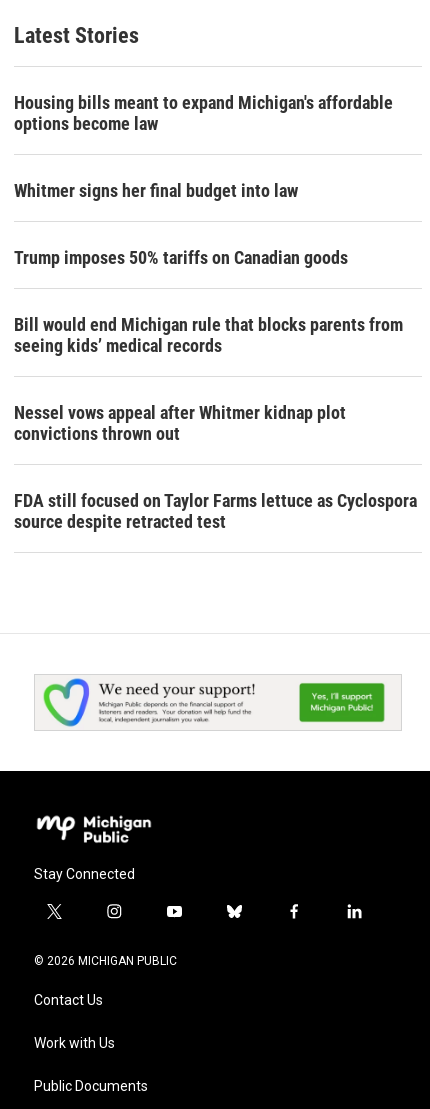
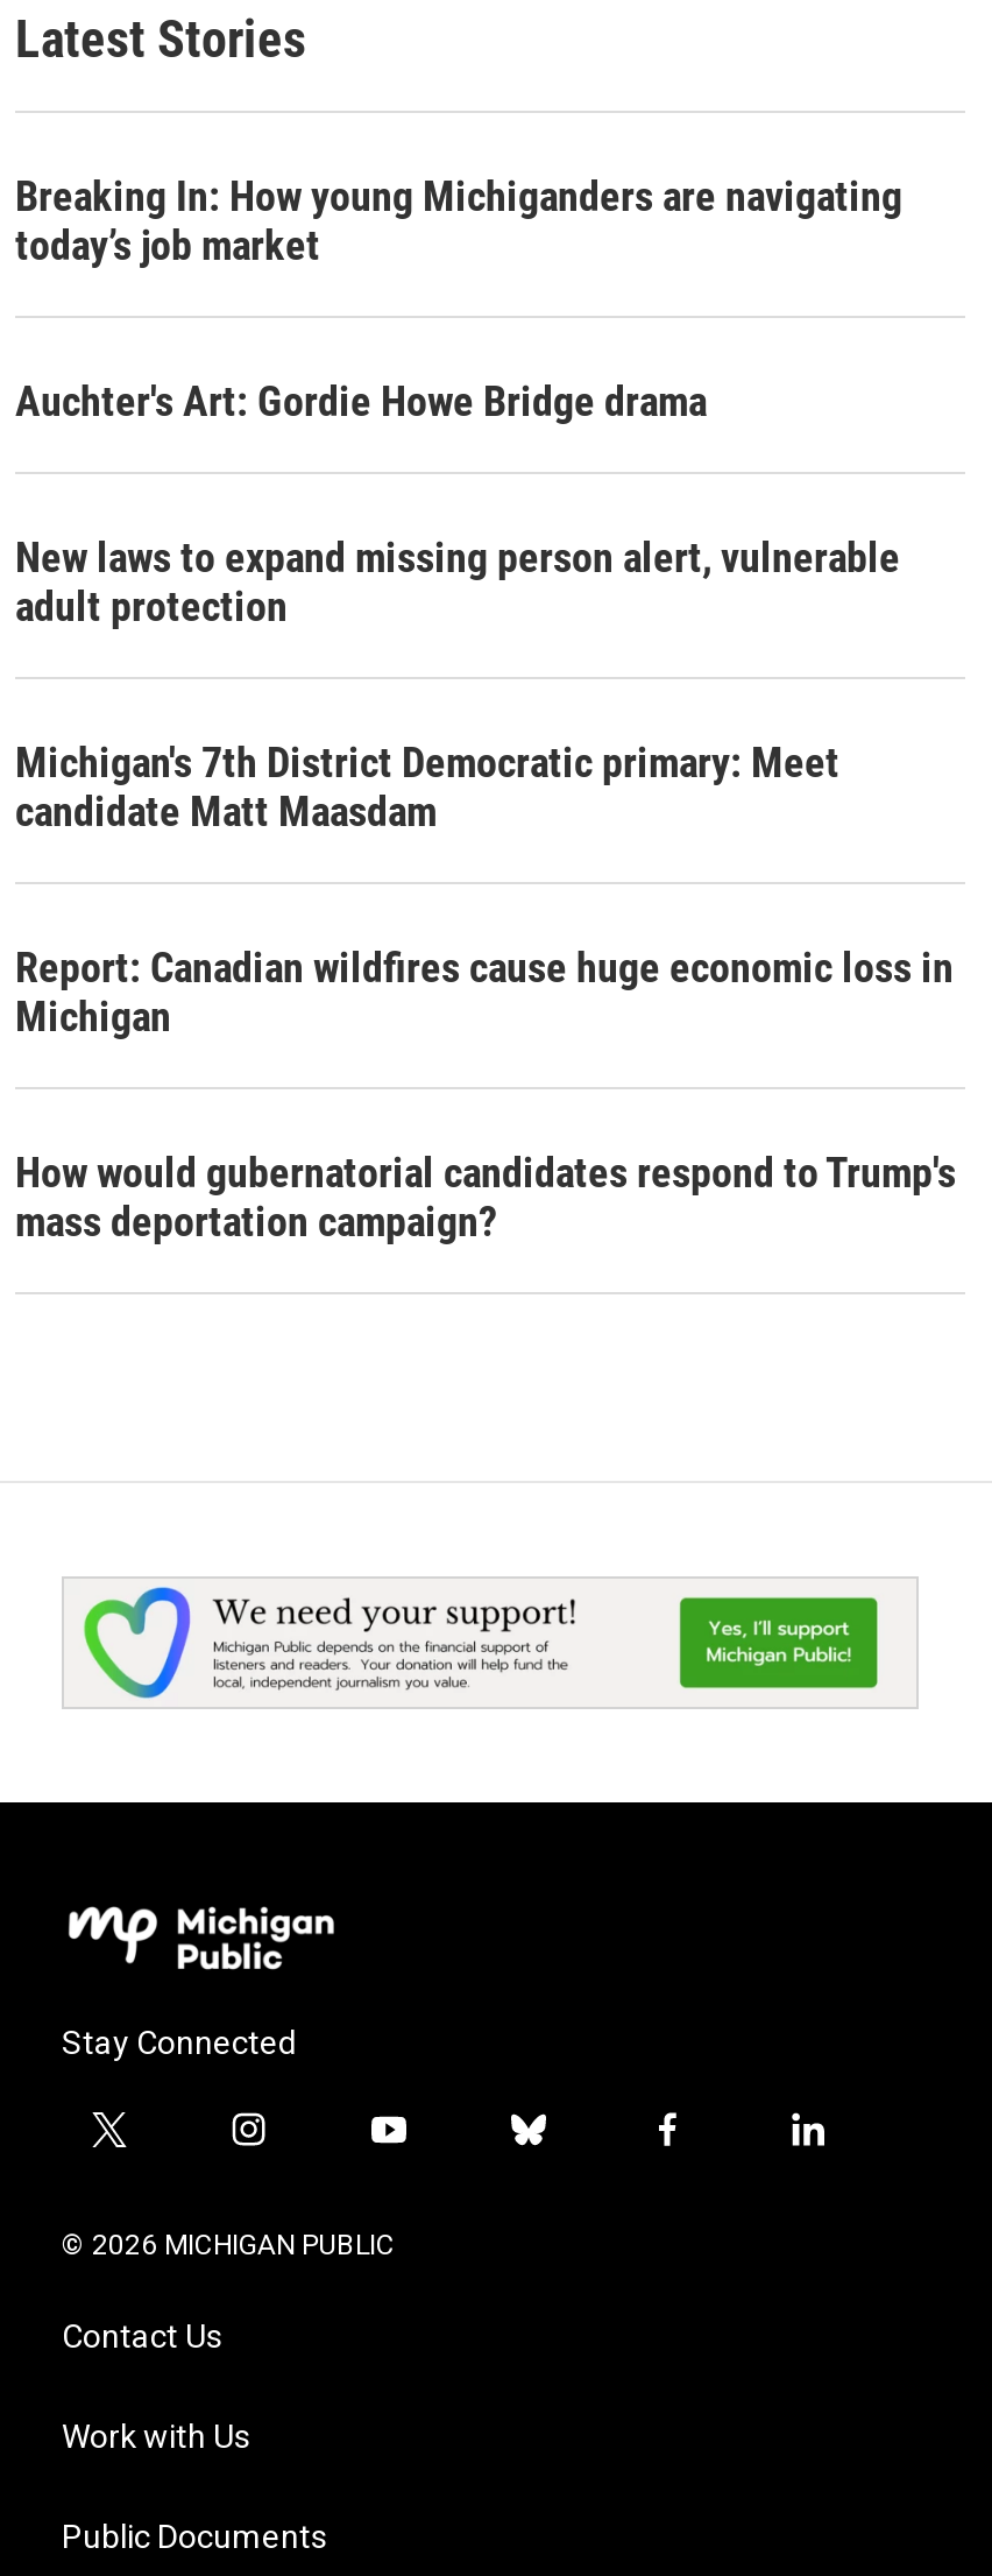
[14,92,393,134] Housing bills meant to expand Michigan's affordable | options become law -> [15,171,902,269] Breaking In: How young Michiganders are navigating | today’s job market
[14,180,298,201] Whitmer signs her final budget into law -> [15,376,707,425] Auchter's Art: Gordie Howe Bridge drama
[14,247,348,268] Trump imposes 50% tariffs on Canadian goods -> [15,532,900,630] New laws to expand missing person alert, vulnerable | adult protection
[14,314,403,356] Bill would end Michigan rule that blocks parents from | seeing kids’ medical records -> [15,737,839,835] Michigan's 7th District Democratic primary: Meet | candidate Matt Maasdam
[14,402,346,444] Nessel vows appeal after Whitmer kidnap plot | convictions thrown out -> [15,943,954,1040] Report: Canadian wildfires cause huge economic loss in | Michigan
[14,490,417,532] FDA still focused on Taylor Farms lettuce as Cyclospora | source despite retracted test -> [15,1148,956,1245] How would gubernatorial candidates respond to Trump's | mass deportation campaign?

